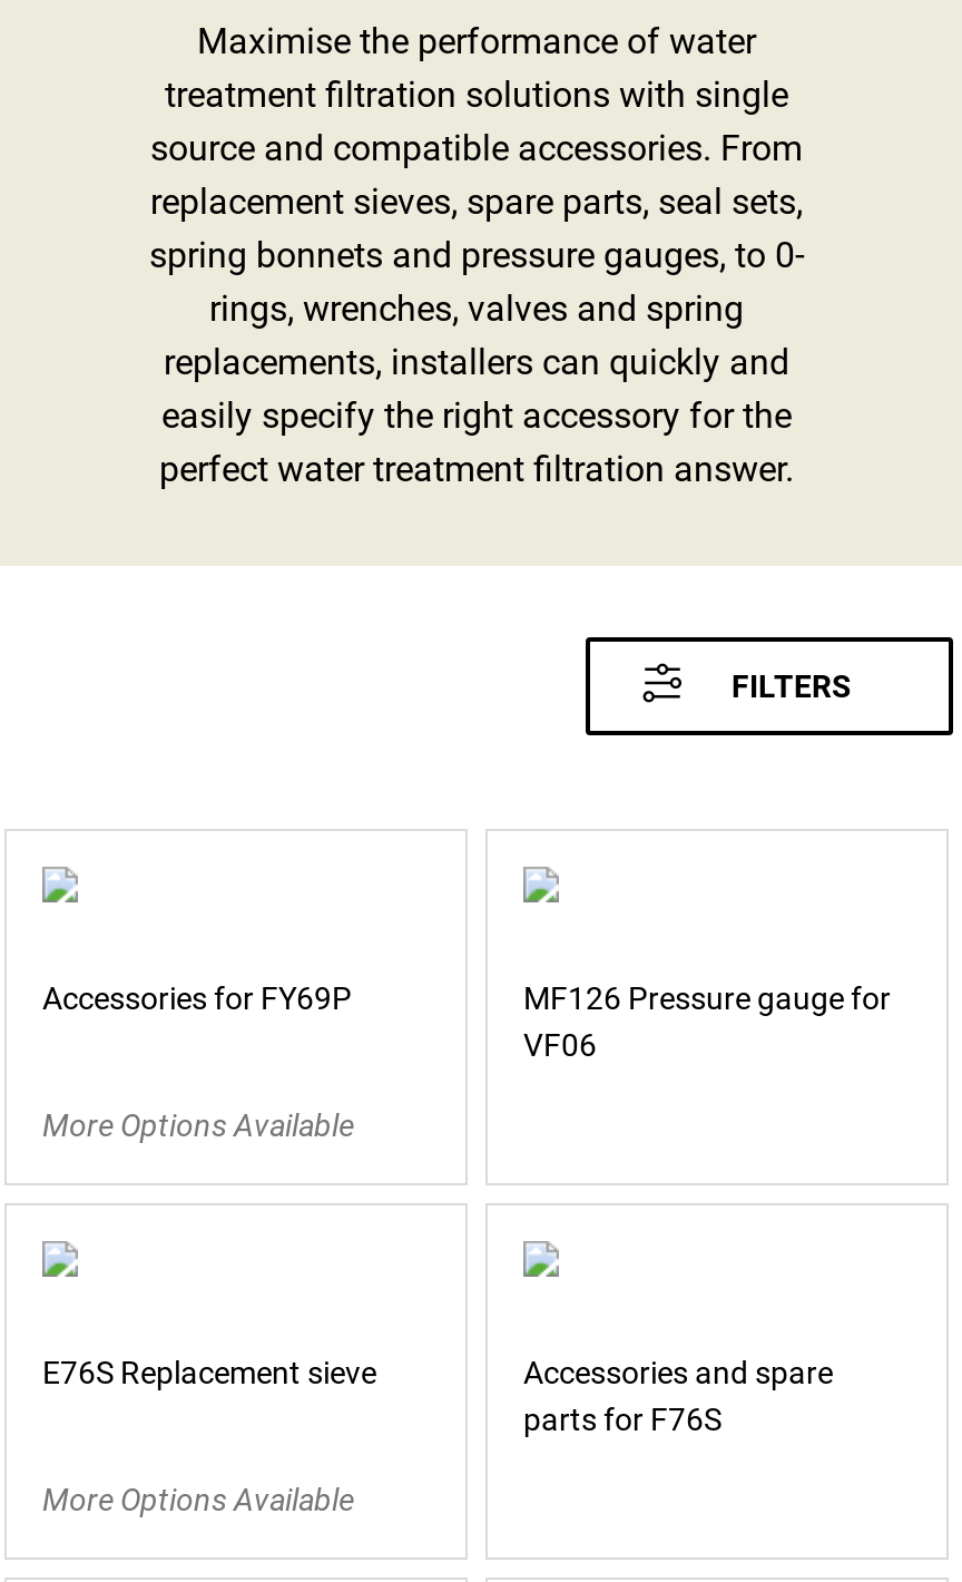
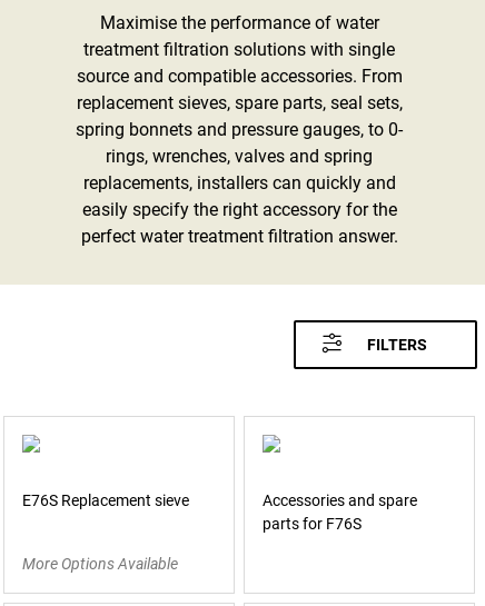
[42,976,354,1145] Accessories for FY69P | More Options Available -> none
[523,976,891,1065] MF126 Pressure gauge for | VF06 -> none

